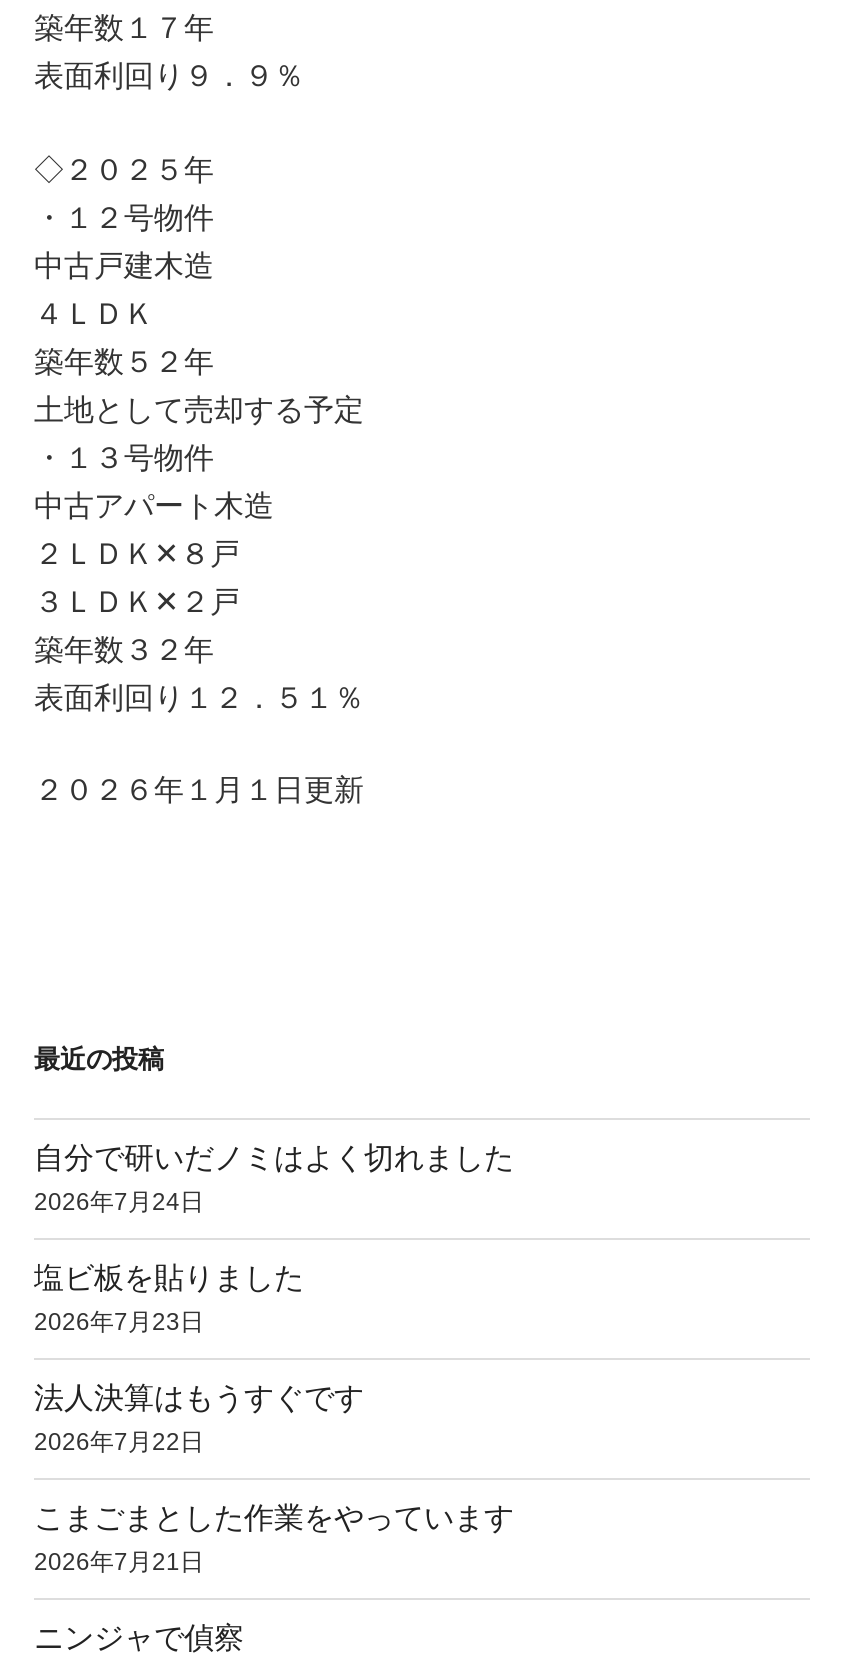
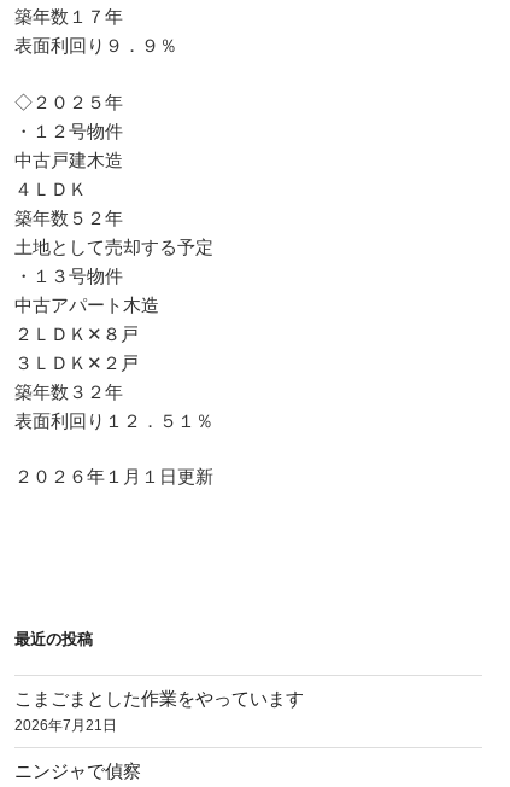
[34,1141,514,1457] 自分で研いだノミはよく切れました | 2026年7月24日 | 塩ビ板を貼りました | 2026年7月23日 | 法人決算はもうすぐです | 2026年7月22日 -> none

